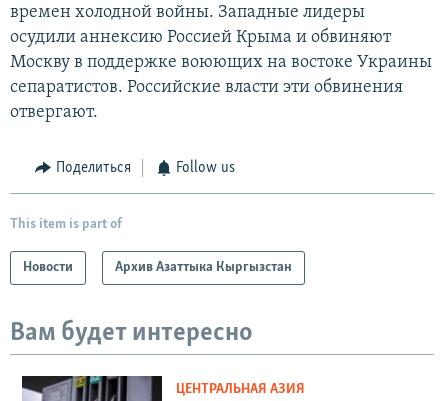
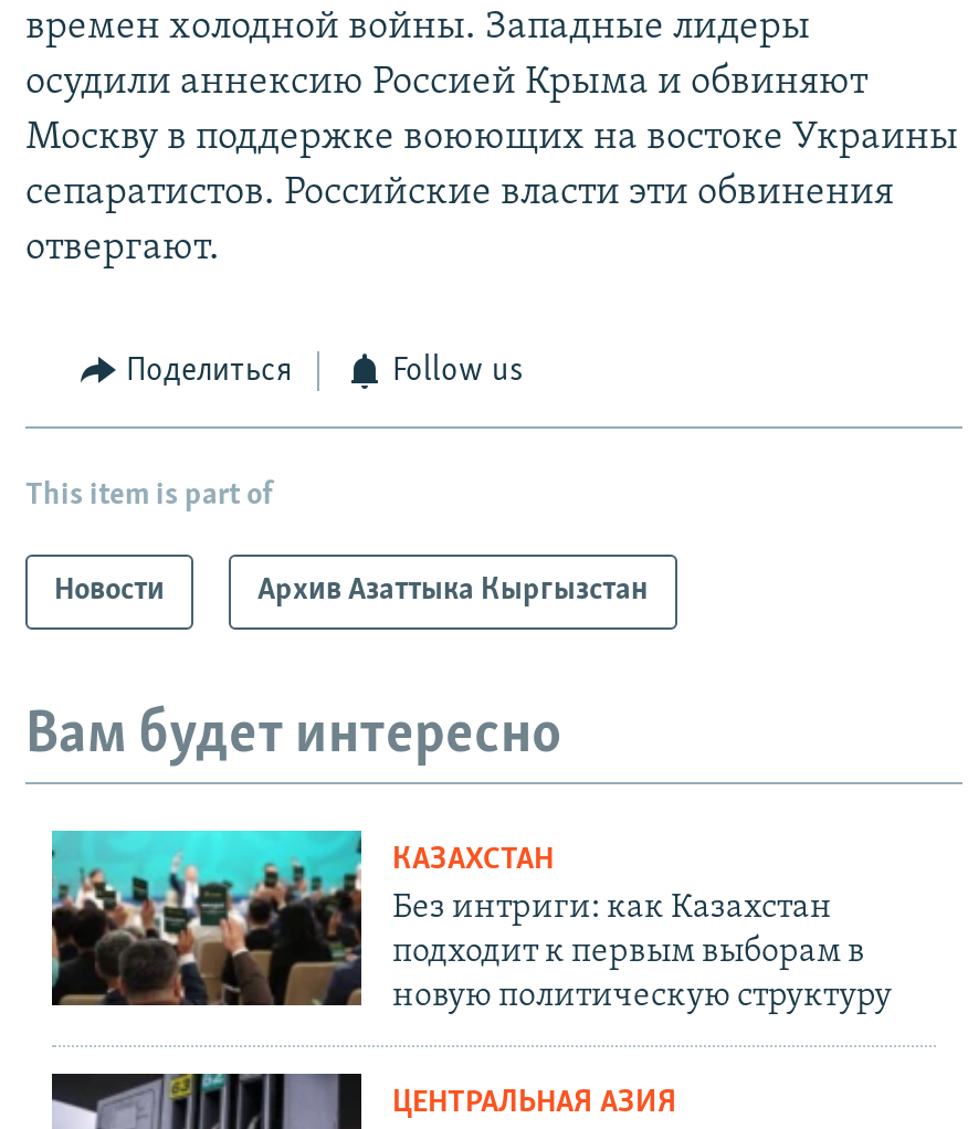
none -> [50,829,892,1015] [image] | КАЗАХСТАН | Без интриги: как Казахстан | подходит к первым выборам в | новую политическую структуру

